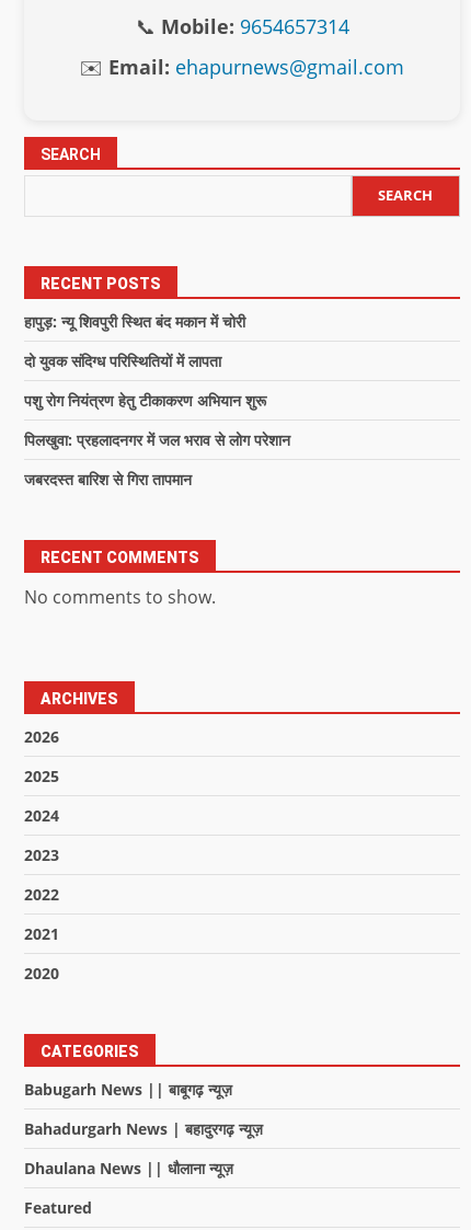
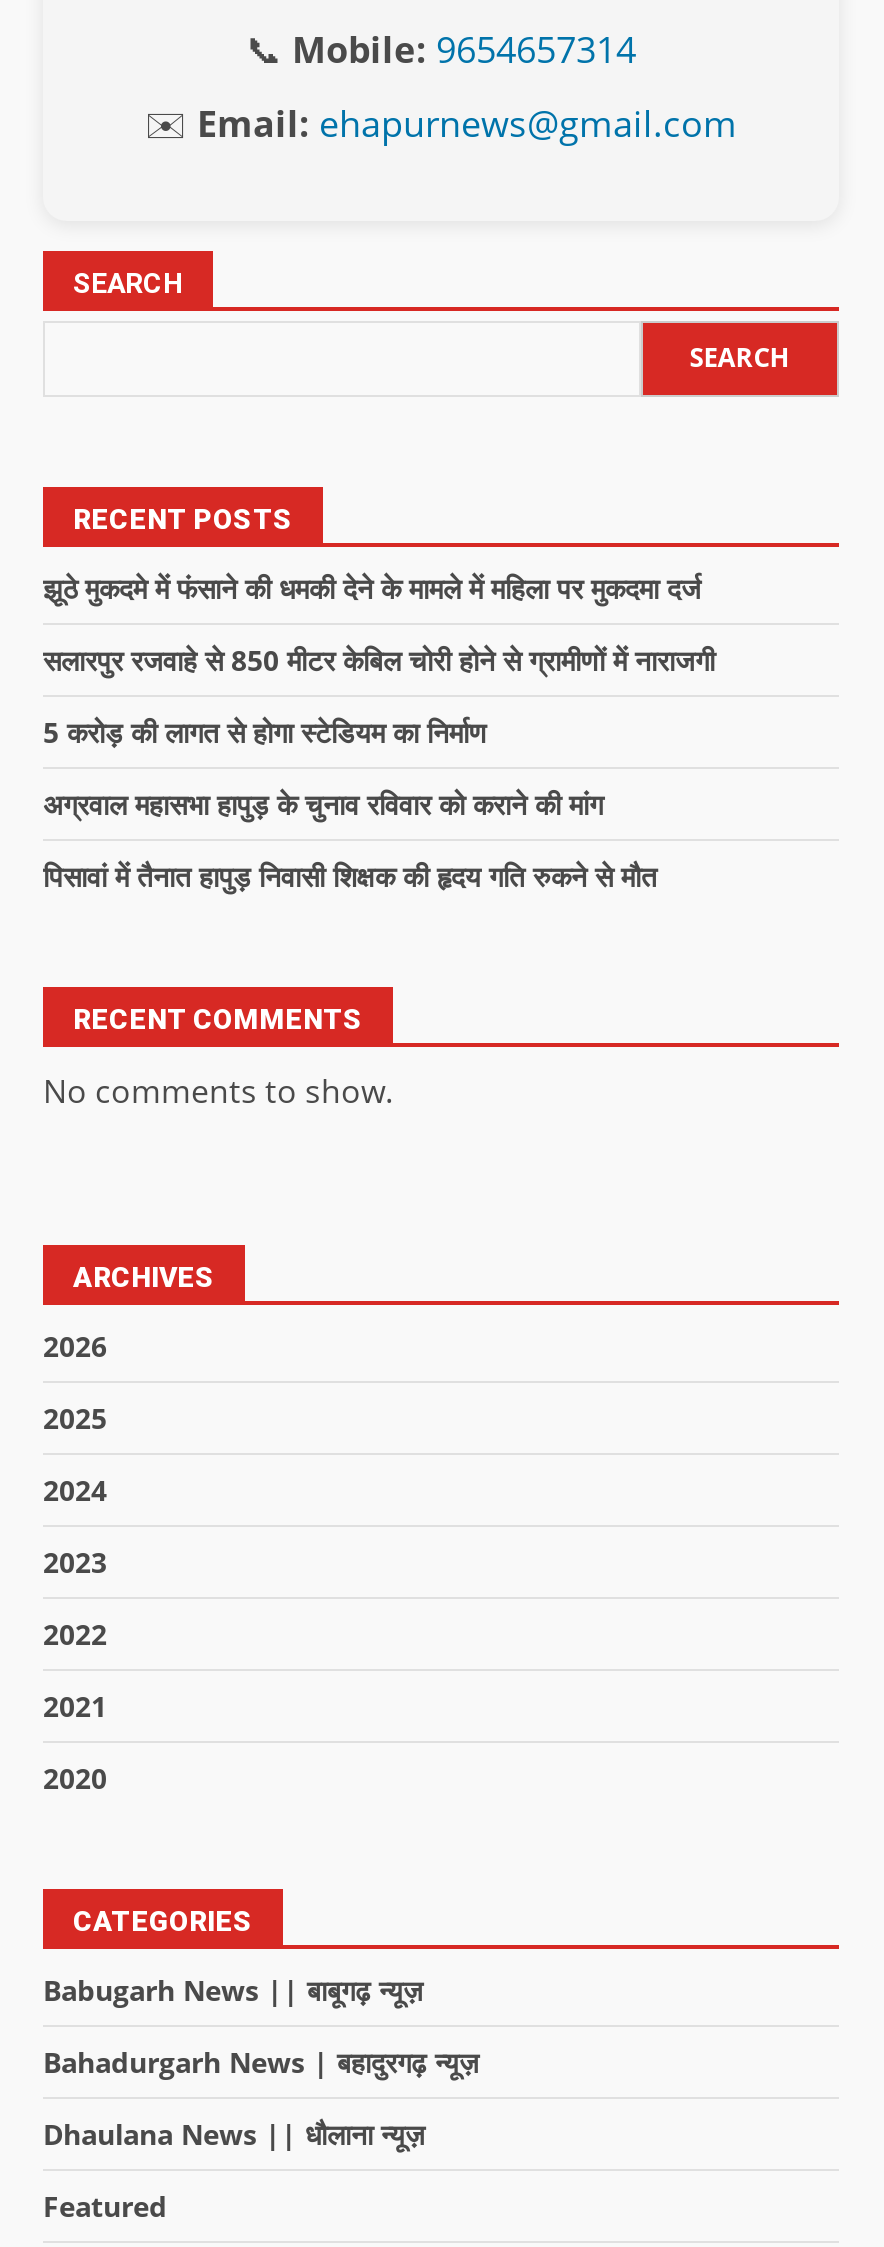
[24,311,245,332] हापुड़: न्यू शिवपुरी स्थित बंद मकान में चोरी -> [43,569,701,607] झूठे मुकदमे में फंसाने की धमकी देने के मामले में महिला पर मुकदमा दर्ज
[24,350,221,371] दो युवक संदिग्ध परिस्थितियों में लापता -> [43,641,715,679] सलारपुर रजवाहे से 850 मीटर केबिल चोरी होने से ग्रामीणों में नाराजगी
[24,390,266,411] पशु रोग नियंत्रण हेतु टीकाकरण अभियान शुरू -> [43,713,487,751] 5 करोड़ की लागत से होगा स्टेडियम का निर्माण
[24,429,290,450] पिलखुवा: प्रहलादनगर में जल भराव से लोग परेशान -> [43,785,603,823] अग्रवाल महासभा हापुड़ के चुनाव रविवार को कराने की मांग
[24,469,192,489] जबरदस्त बारिश से गिरा तापमान -> [43,857,657,895] पिसावां में तैनात हापुड़ निवासी शिक्षक की हृदय गति रुकने से मौत

